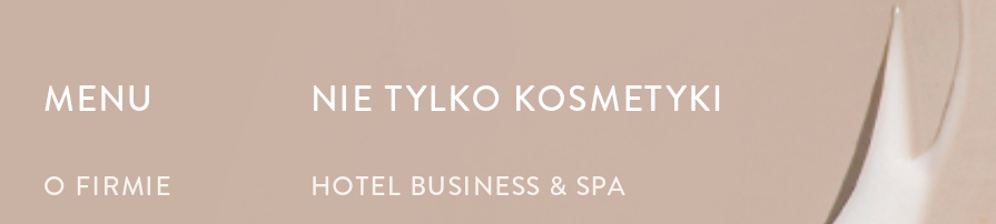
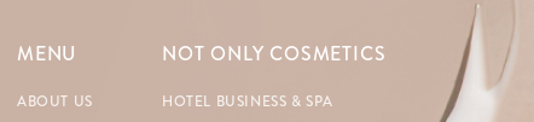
[310,73,725,124] NIE TYLKO KOSMETYKI -> [162,40,386,68] NOT ONLY COSMETICS
[43,169,172,206] O FIRMIE -> [17,92,93,112] ABOUT US

